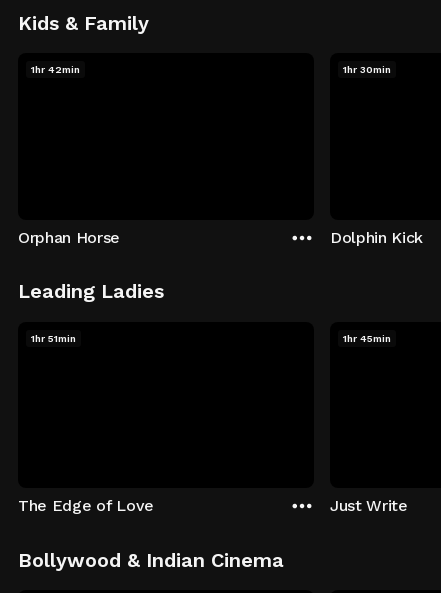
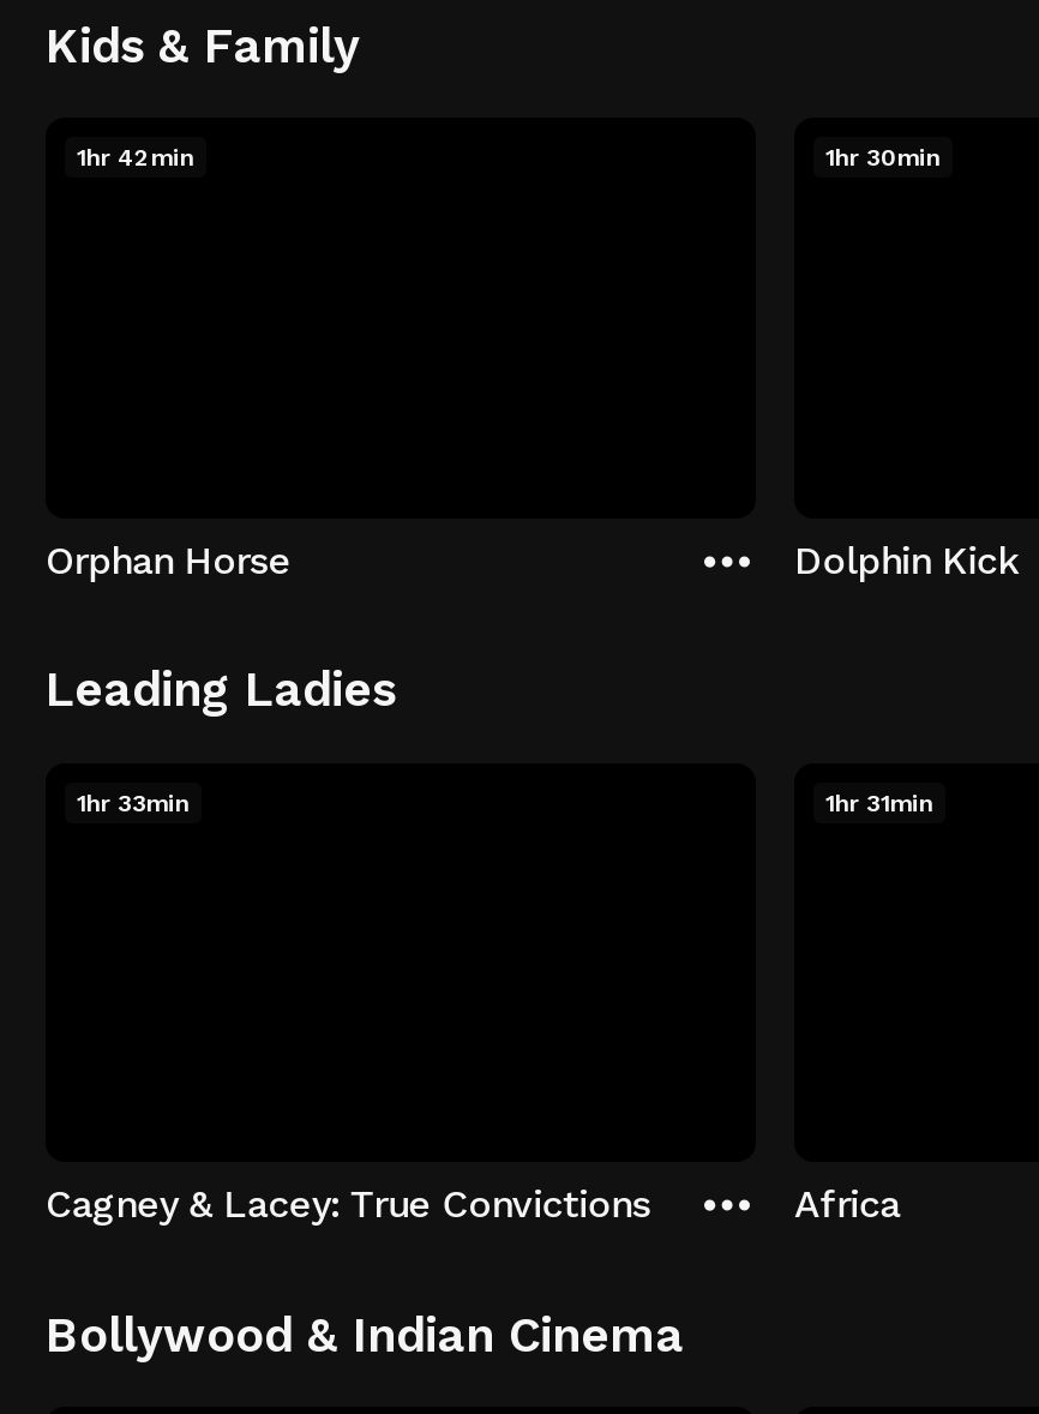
[31,332,76,343] 1hr 51min -> [77,789,190,815] 1hr 33min
[343,332,391,343] 1hr 45min -> [825,789,933,815] 1hr 31min
[18,496,154,515] The Edge of Love -> [46,1181,650,1227] Cagney & Lacey: True Convictions
[330,496,408,515] Just Write -> [794,1181,900,1227] Africa

